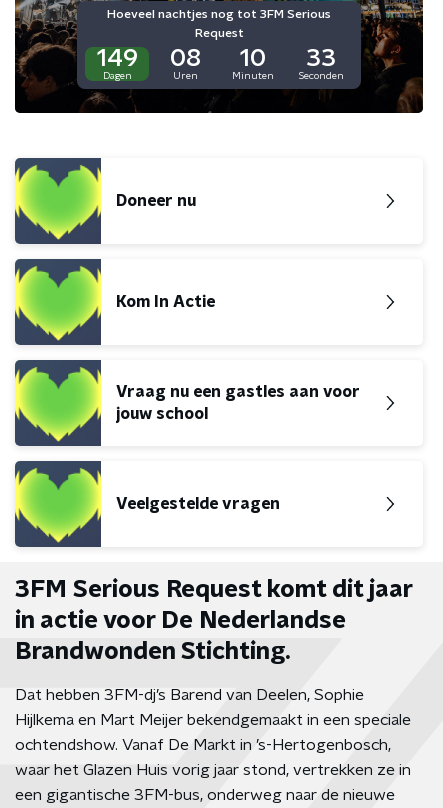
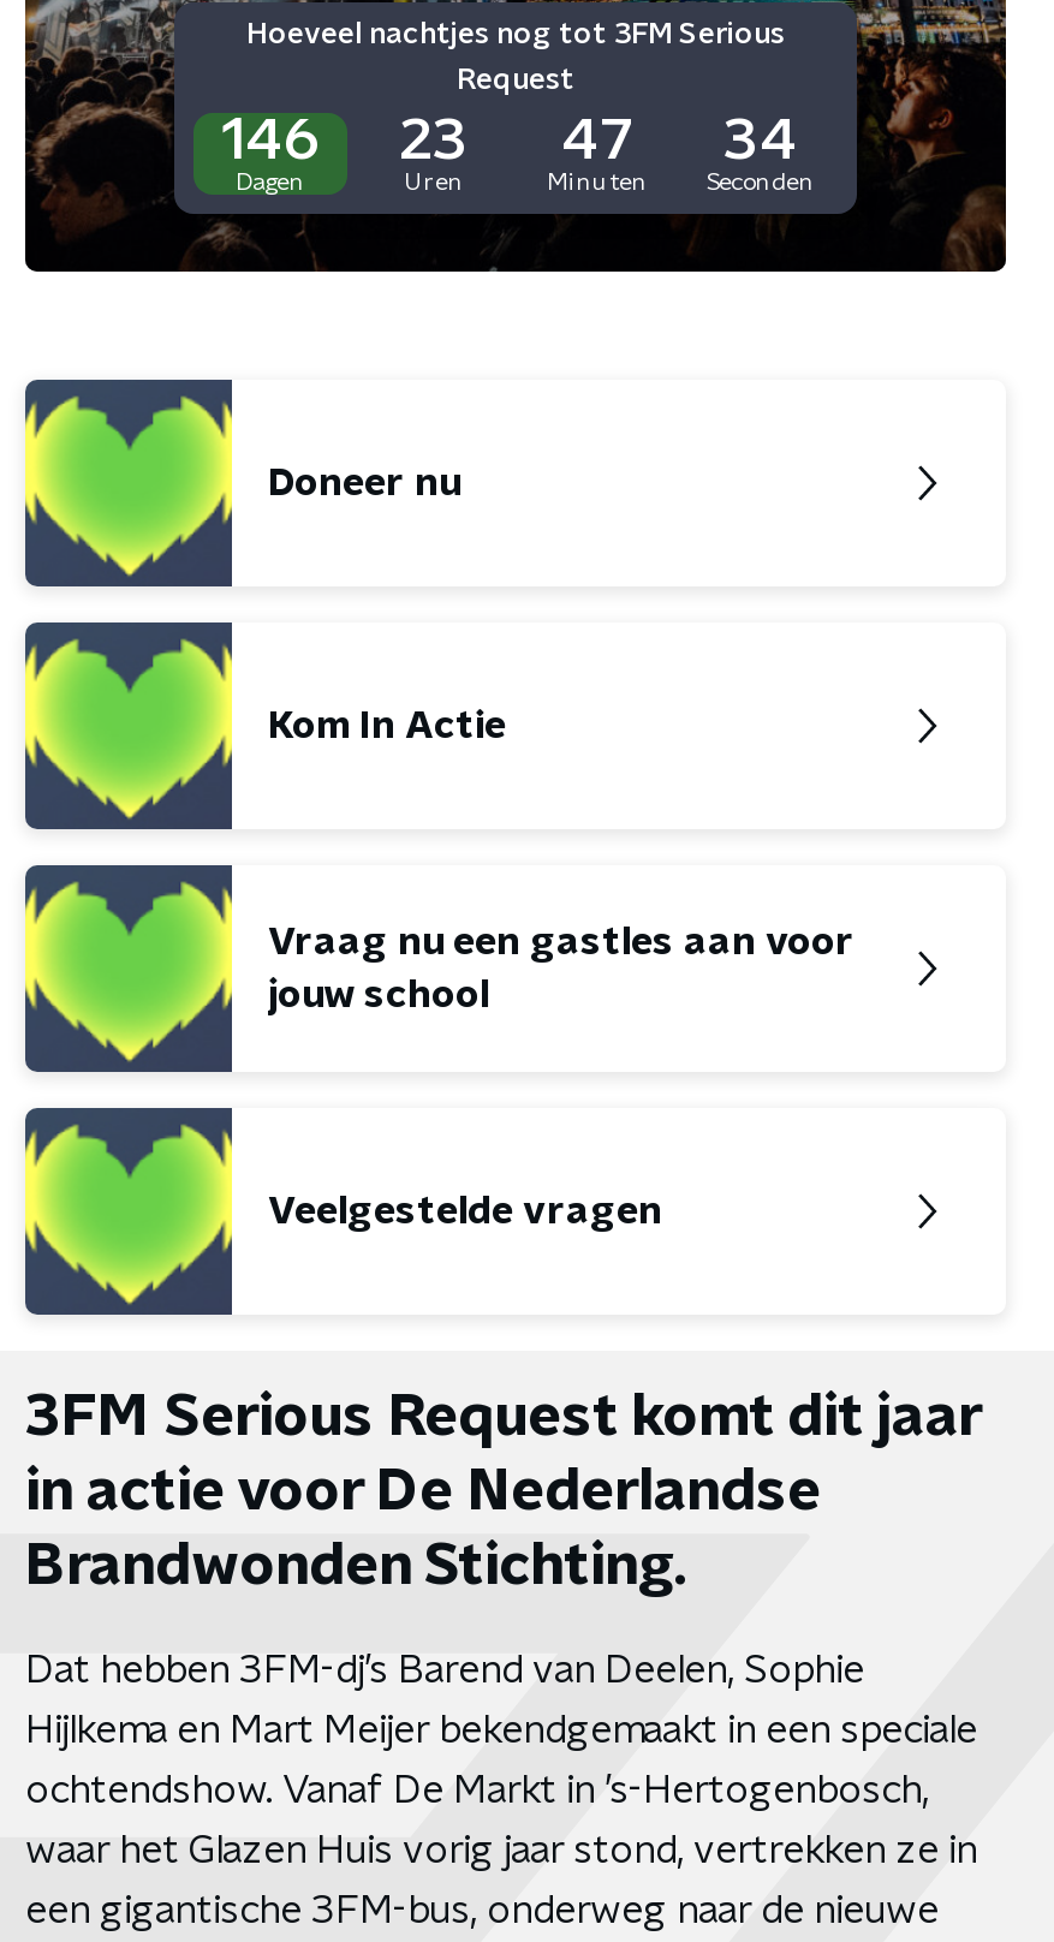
[96,47,137,71] 149 -> [221,113,320,171] 146
[169,47,200,71] 08 -> [399,113,469,171] 23
[240,47,266,71] 10 -> [561,113,633,171] 47
[306,47,336,71] 33 -> [723,113,798,171] 34

